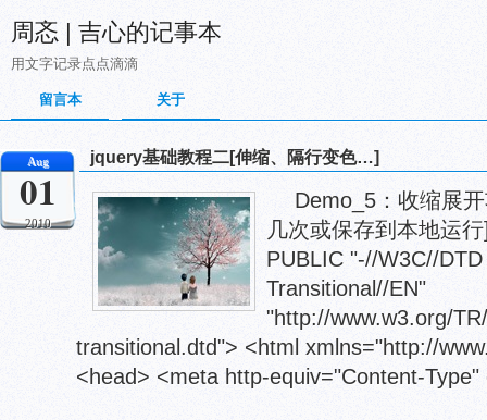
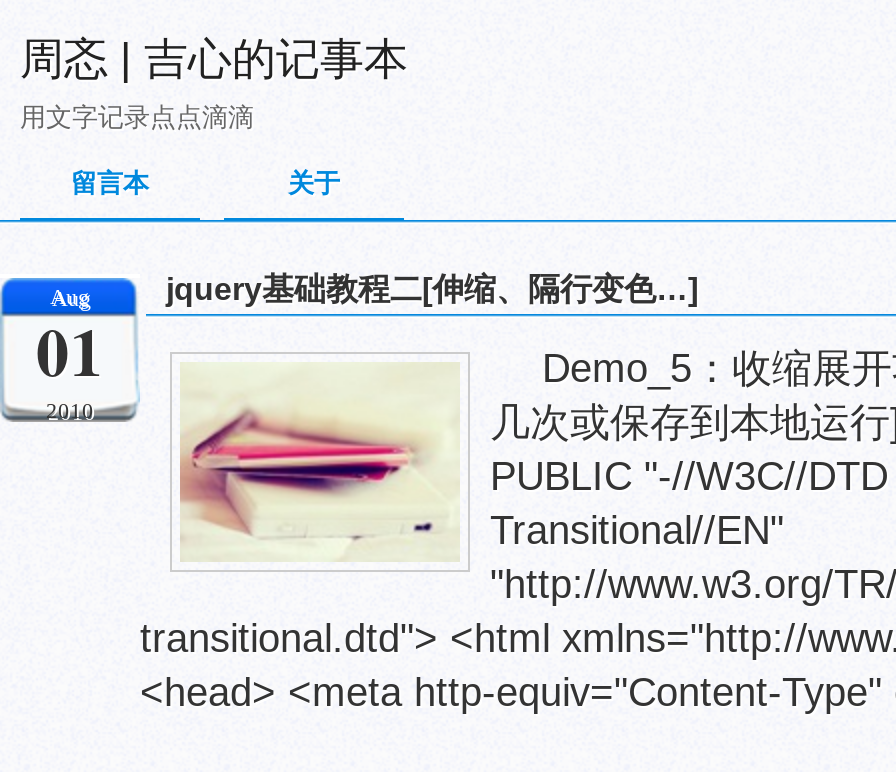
[97,196,251,306] [image] -> [178,362,460,560] [image]

